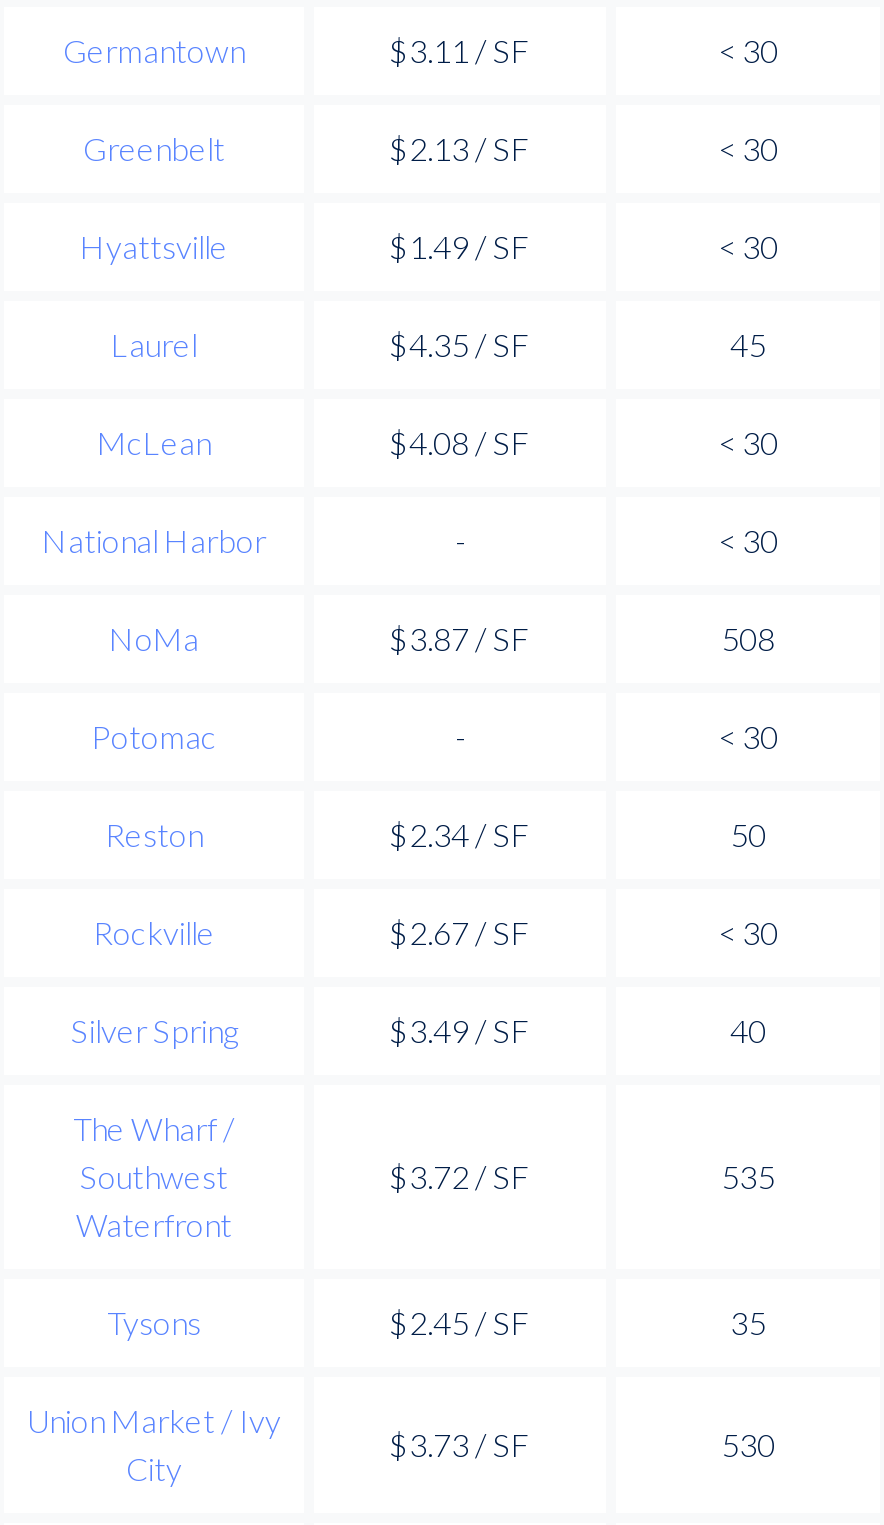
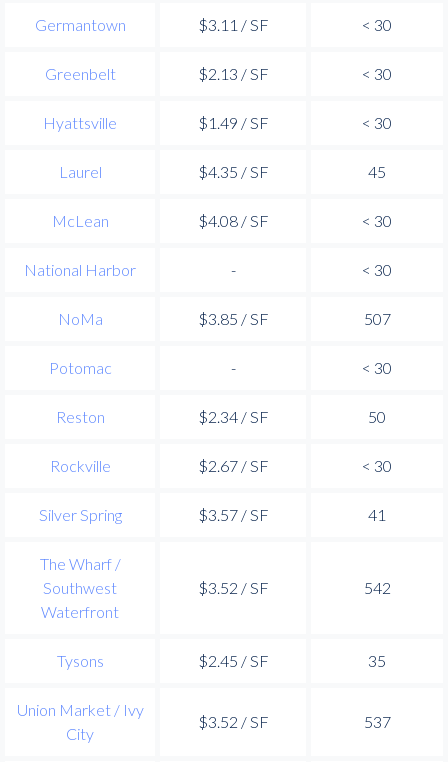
[389,619,531,657] $3.87 / SF -> [197,309,268,328] $3.85 / SF
[721,619,775,657] 508 -> [363,309,390,328] 507
[389,1011,531,1049] $3.49 / SF -> [197,505,268,524] $3.57 / SF
[730,1011,766,1049] 40 -> [368,505,386,524] 41
[389,1157,531,1195] $3.72 / SF -> [197,578,268,597] $3.52 / SF
[721,1157,775,1195] 535 -> [363,578,390,597] 542
[389,1425,531,1463] $3.73 / SF -> [197,712,268,731] $3.52 / SF
[721,1425,775,1463] 530 -> [363,712,390,731] 537

